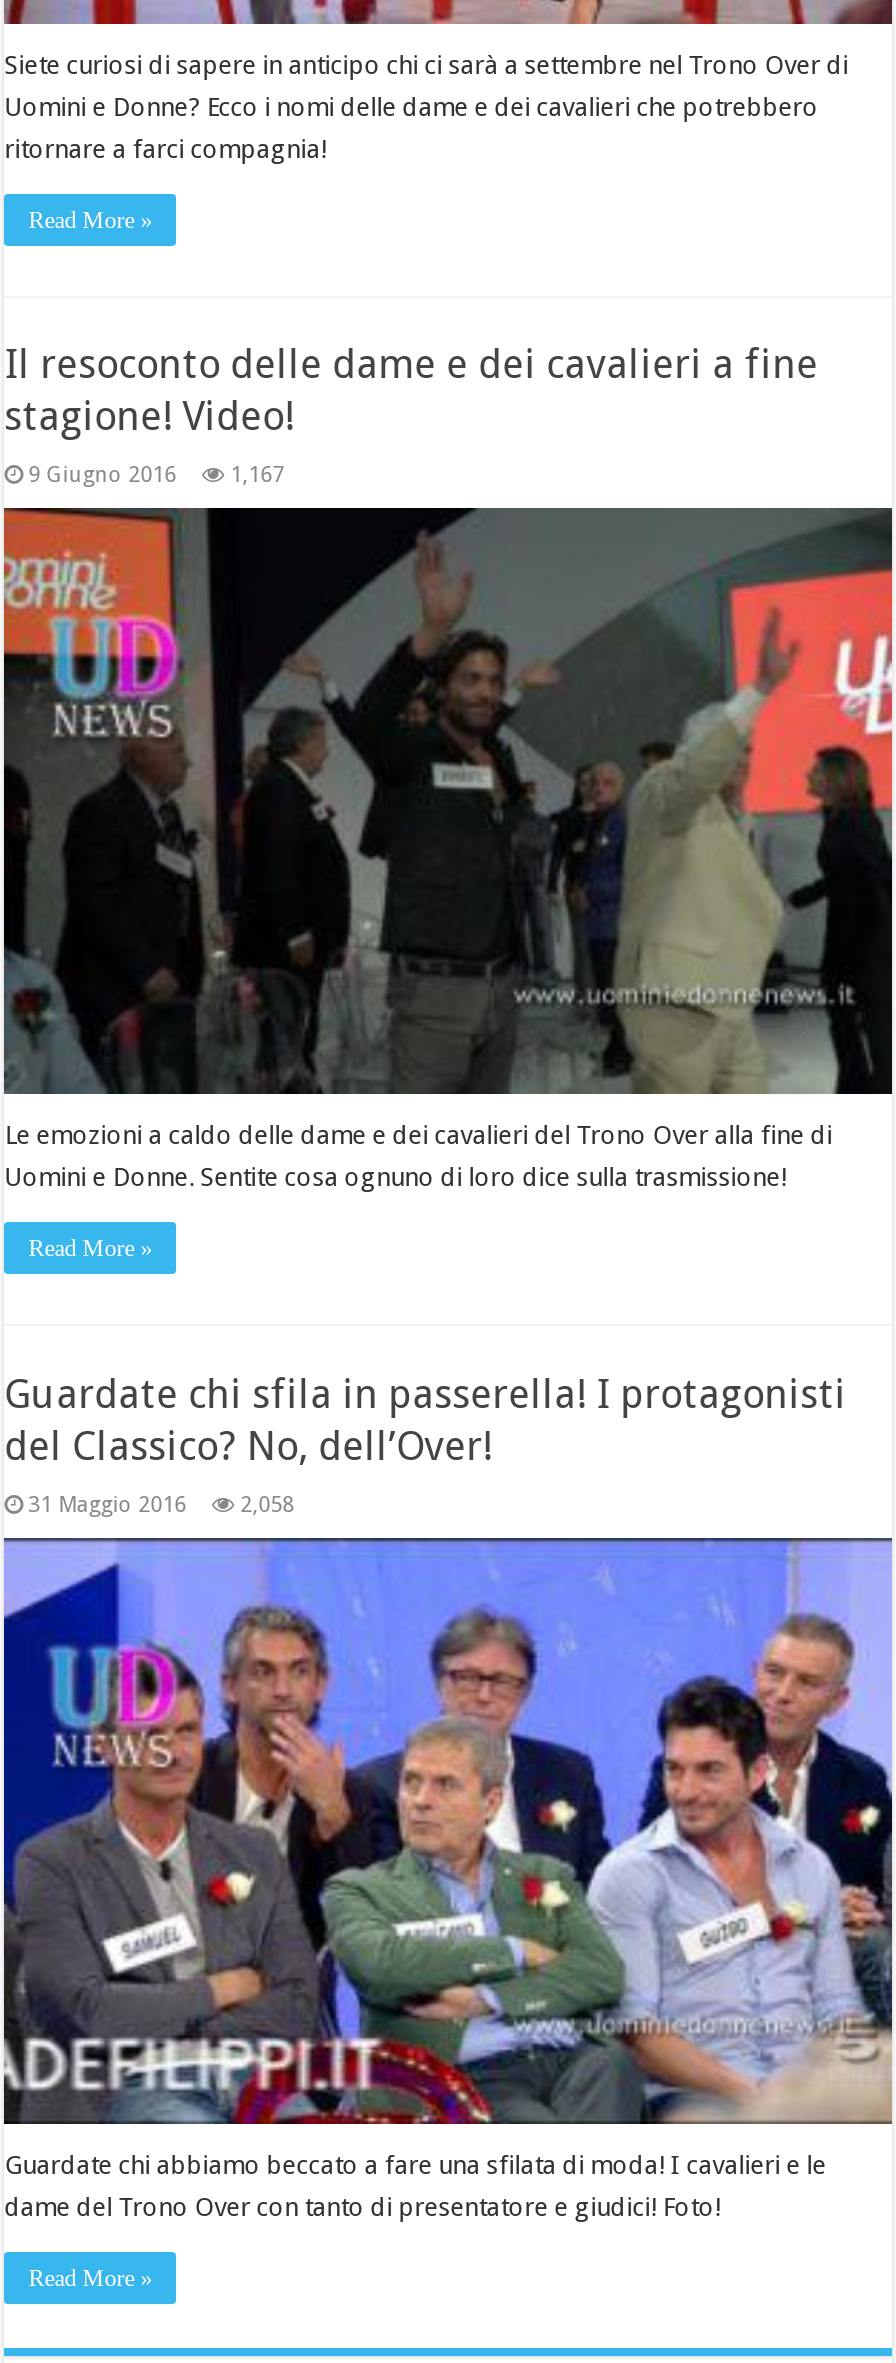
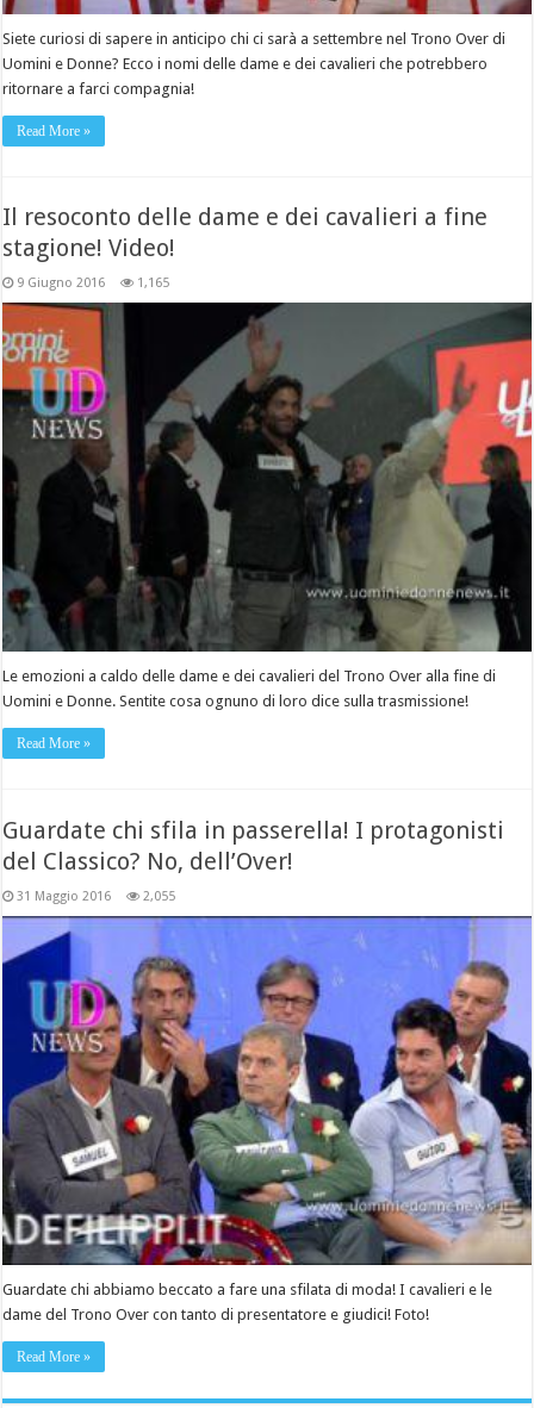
[230,462,284,488] 1,167 -> [137,275,169,291] 1,165
[240,1492,294,1518] 2,058 -> [143,889,175,904] 2,055

